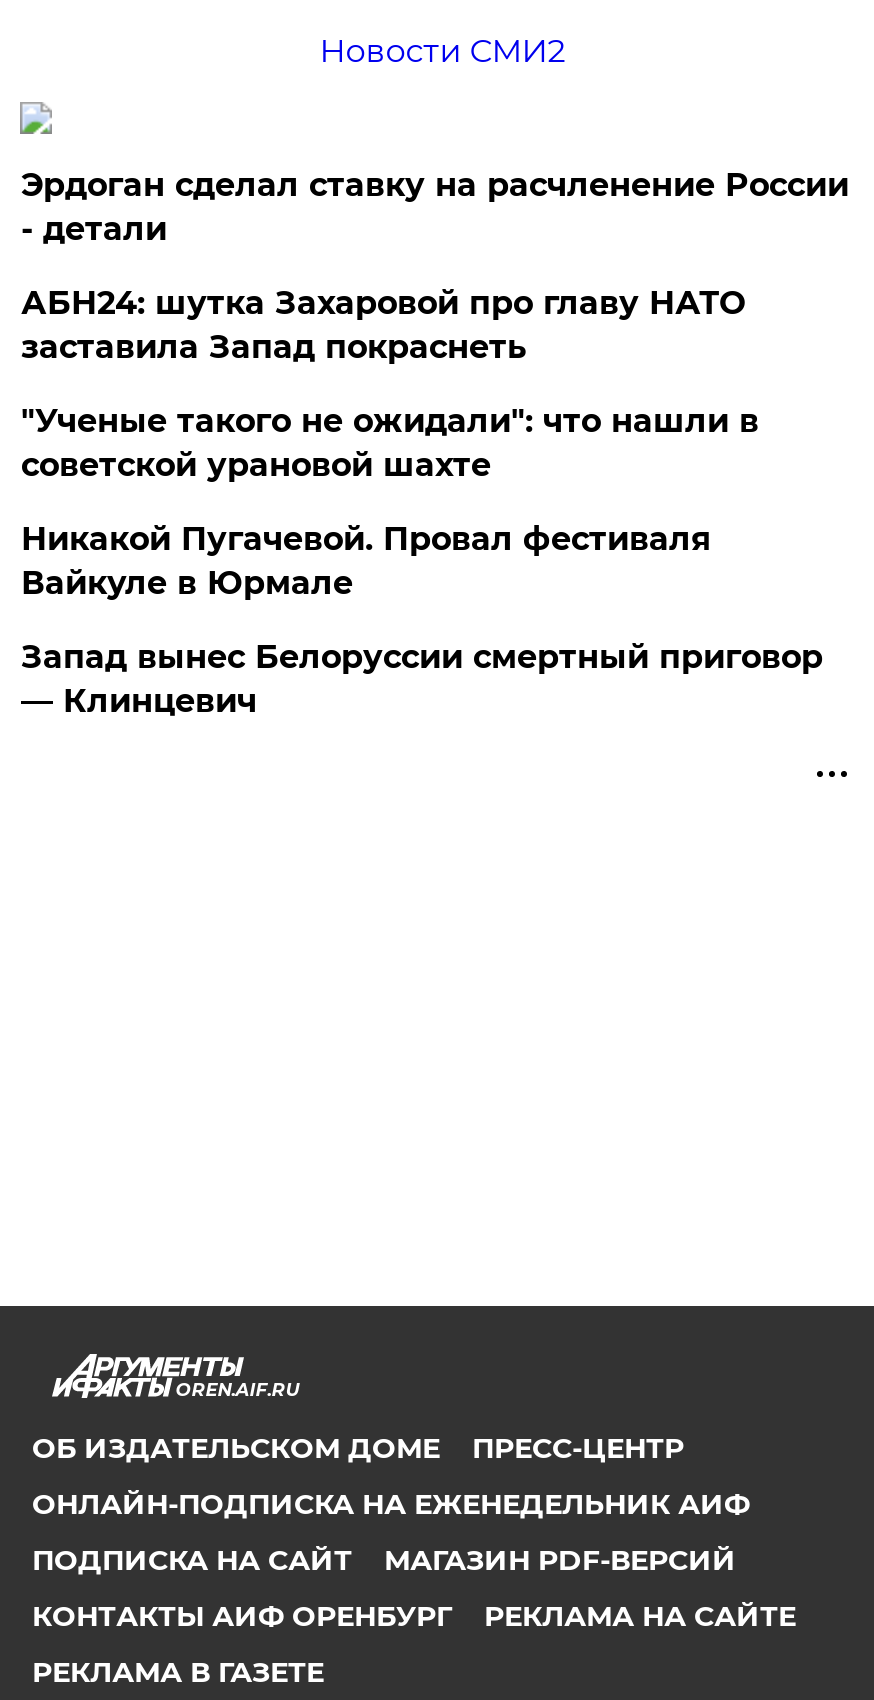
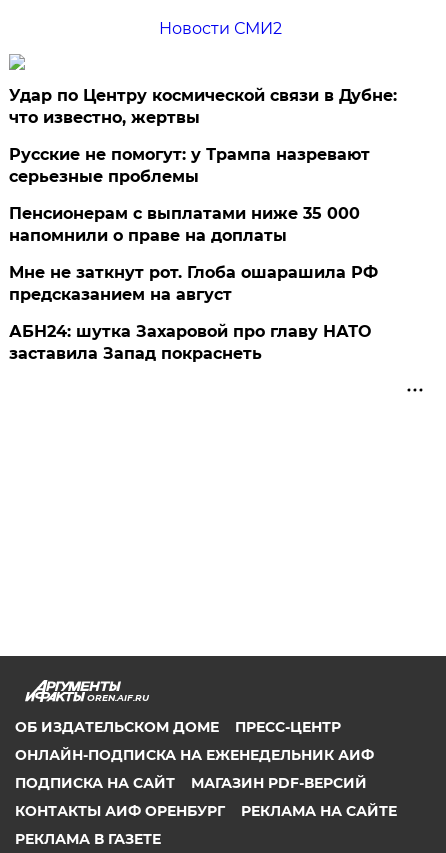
[21,166,849,248] Эрдоган сделал ставку на расчленение России | - детали -> [9,86,397,304] Удар по Центру космической связи в Дубне: | что известно, жертвы | Русские не помогут: у Трампа назревают | серьезные проблемы | Пенсионерам с выплатами ниже 35 000 | напомнили о праве на доплаты | Мне не заткнут рот. Глоба ошарашила РФ | предсказанием на август
moved [21,284,745,366] -> [9,322,371,363]: АБН24: шутка Захаровой про главу НАТО | заставила Запад покраснеть
[21,402,823,720] "Ученые такого не ожидали": что нашли в | советской урановой шахте | Никакой Пугачевой. Провал фестиваля | Вайкуле в Юрмале | Запад вынес Белоруссии смертный приговор | — Клинцевич -> none

